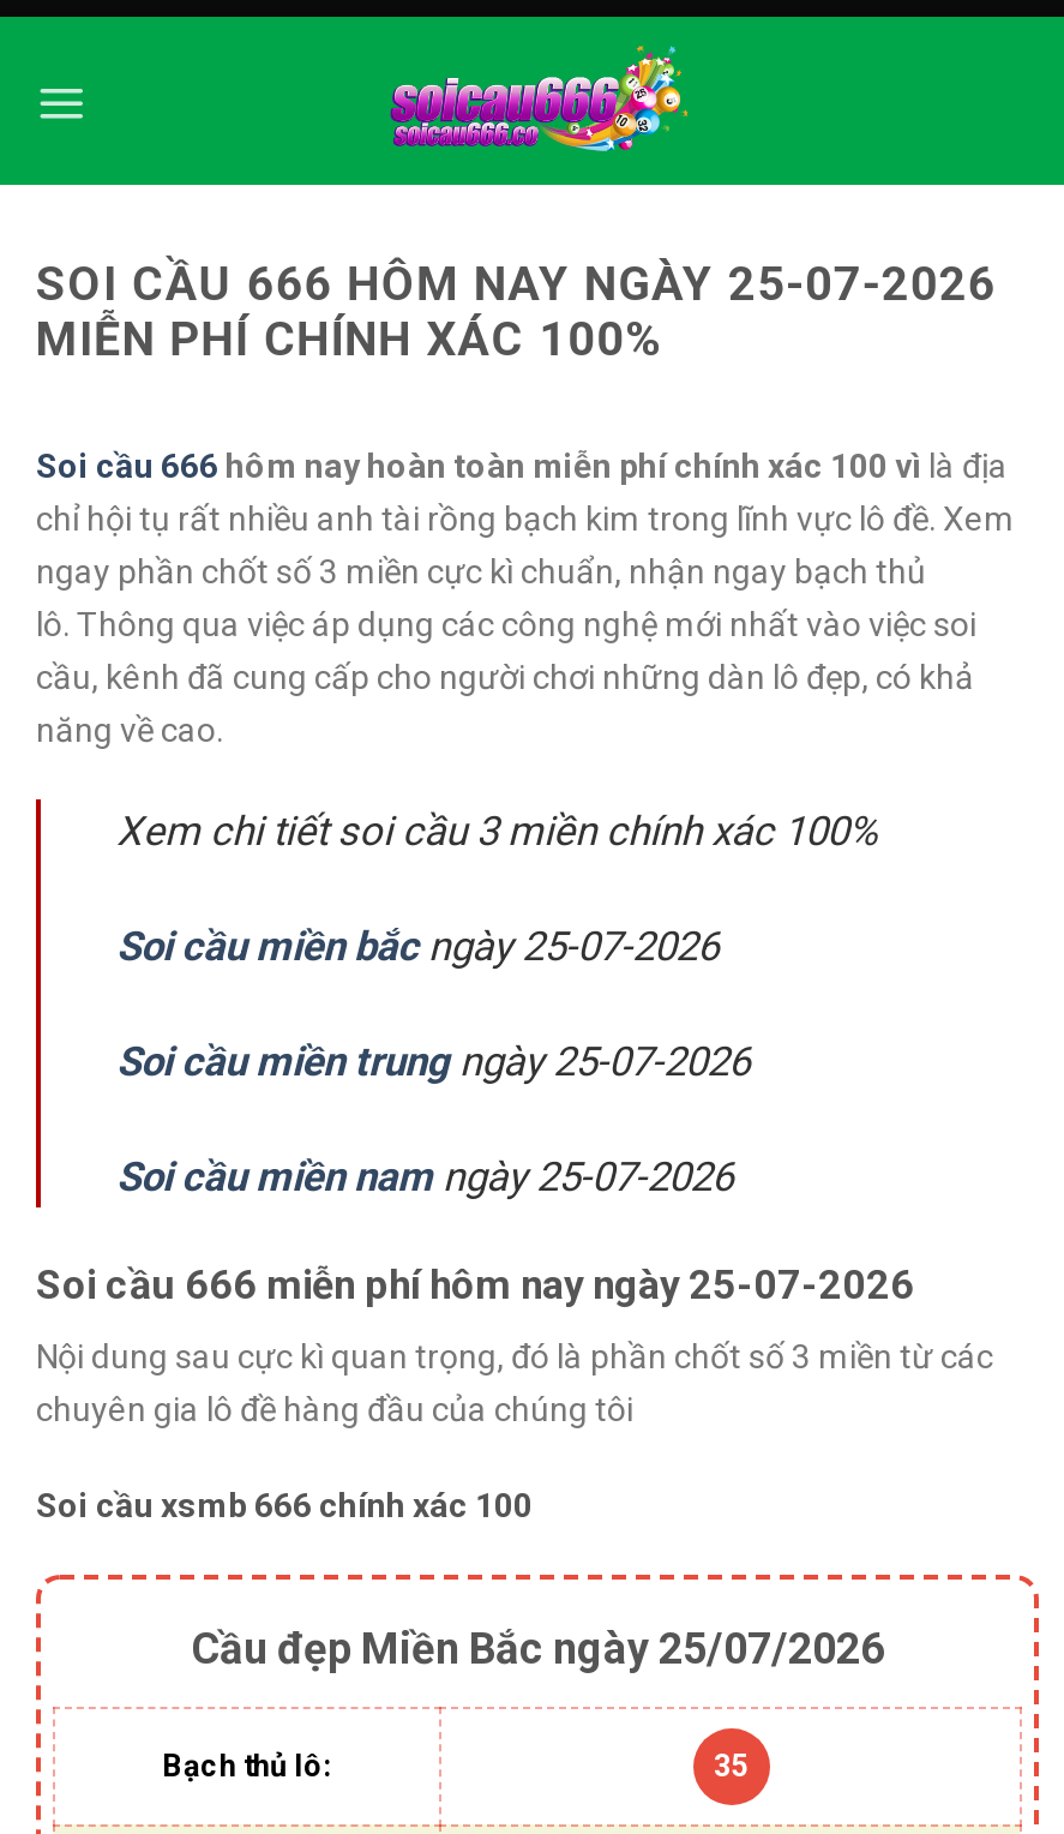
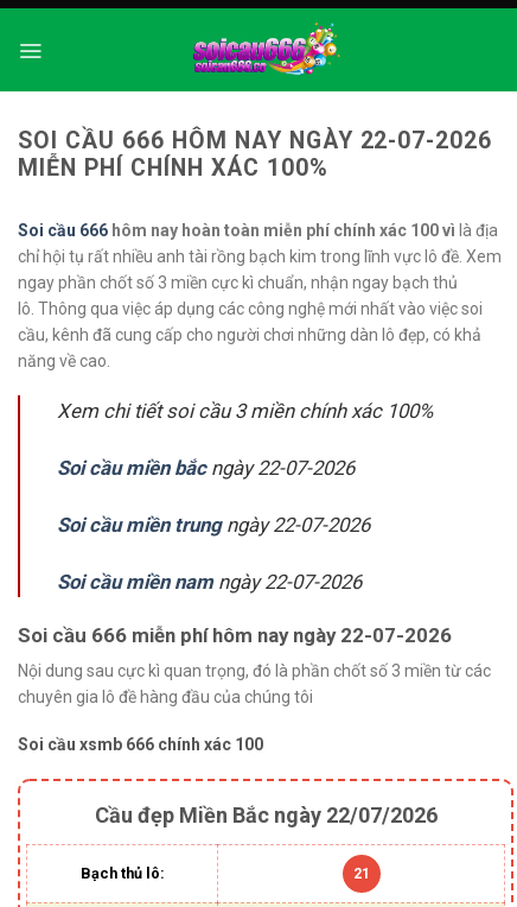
[36,257,996,312] SOI CẦU 666 HÔM NAY NGÀY 25-07-2026 -> [18,127,492,154] SOI CẦU 666 HÔM NAY NGÀY 22-07-2026
[116,922,719,970] Soi cầu miền bắc ngày 25-07-2026 -> [58,456,355,480] Soi cầu miền bắc ngày 22-07-2026
[116,1037,750,1085] Soi cầu miền trung ngày 25-07-2026 -> [58,513,371,536] Soi cầu miền trung ngày 22-07-2026
[116,1152,733,1200] Soi cầu miền nam ngày 25-07-2026 -> [58,569,362,593] Soi cầu miền nam ngày 22-07-2026
[36,1259,914,1307] Soi cầu 666 miễn phí hôm nay ngày 25-07-2026 -> [18,623,452,646] Soi cầu 666 miễn phí hôm nay ngày 22-07-2026
[191,1623,884,1674] Cầu đẹp Miền Bắc ngày 25/07/2026 -> [94,803,437,828] Cầu đẹp Miền Bắc ngày 22/07/2026
[714,1748,747,1784] 35 -> [353,865,369,882] 21

